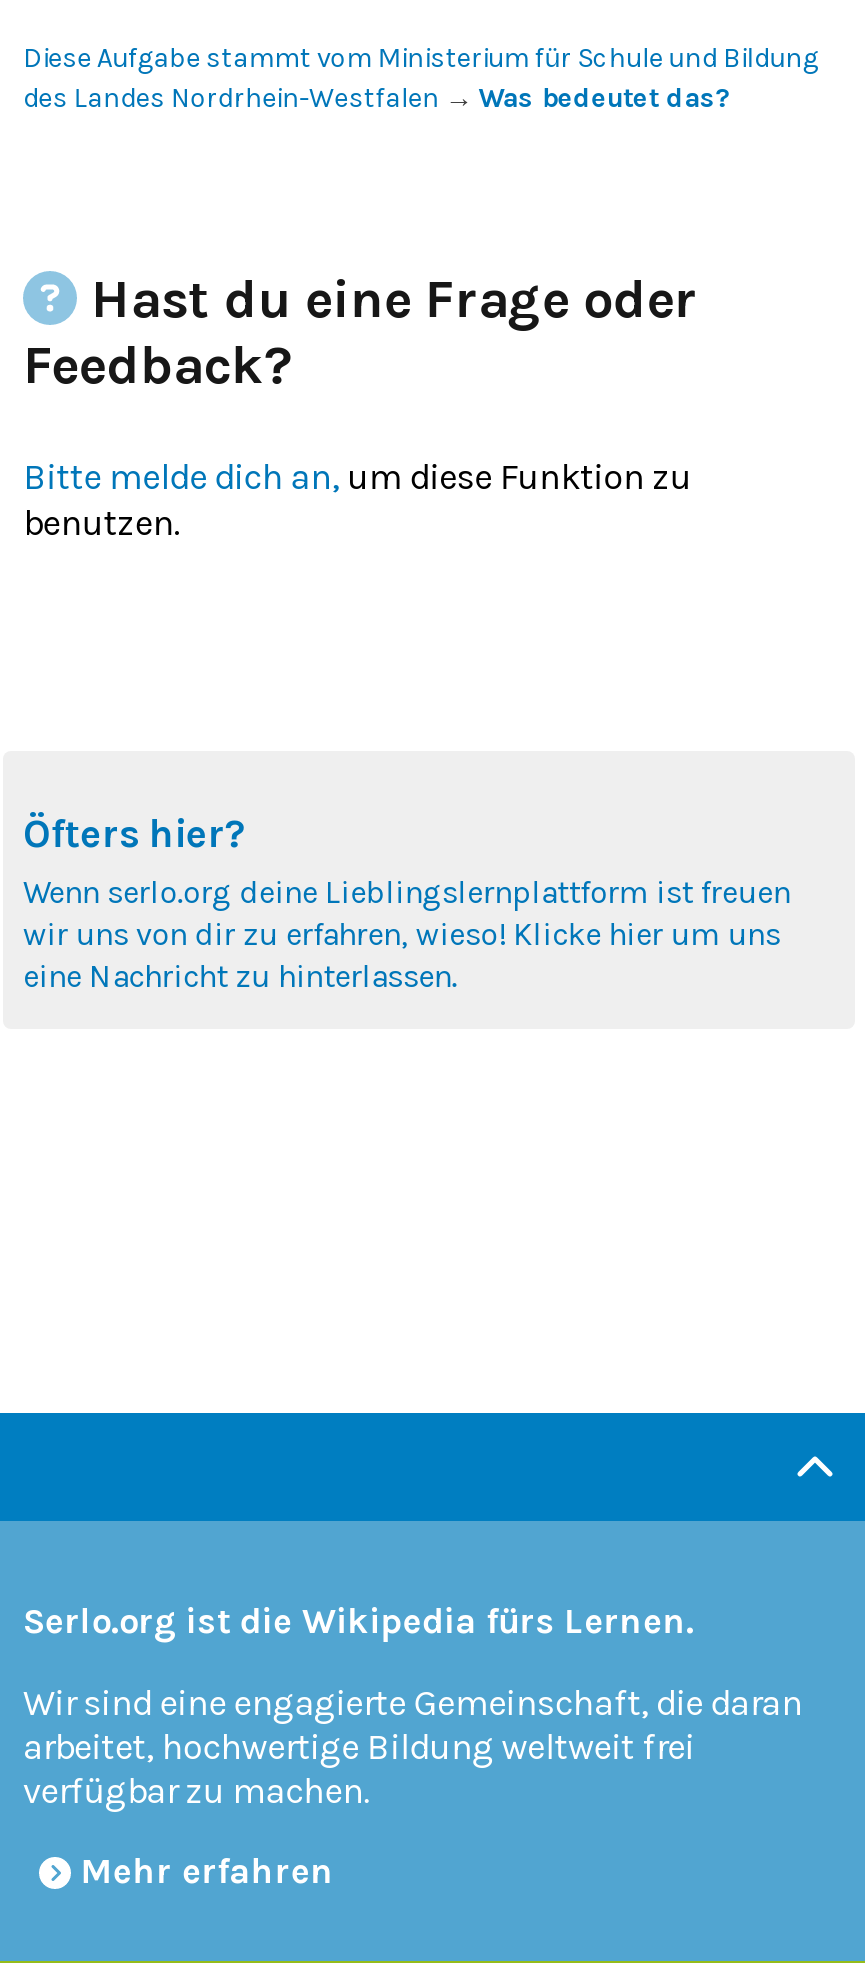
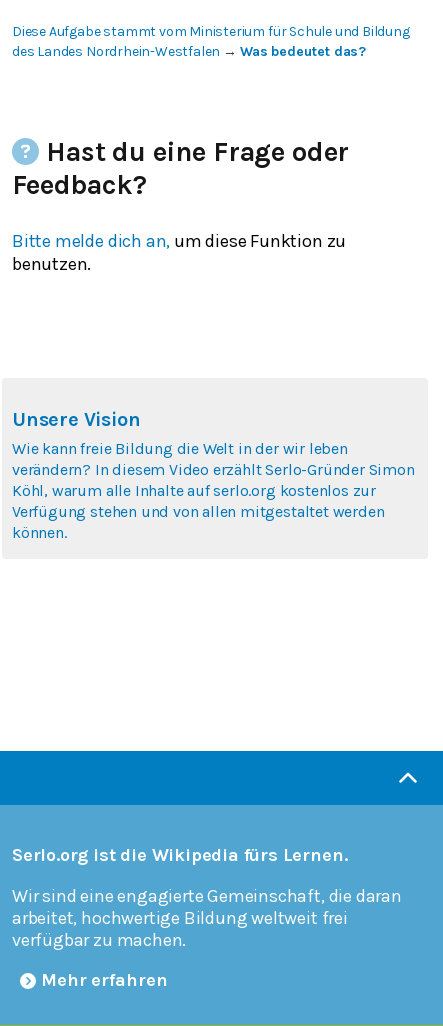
[23,812,790,996] Öfters hier? | Wenn serlo.org deine Lieblingslernplattform ist freuen | wir uns von dir zu erfahren, wieso! Klicke hier um uns | eine Nachricht zu hinterlassen. -> [12,408,415,542] Unsere Vision | Wie kann freie Bildung die Welt in der wir leben | verändern? In diesem Video erzählt Serlo-Gründer Simon | Köhl, warum alle Inhalte auf serlo.org kostenlos zur | Verfügung stehen und von allen mitgestaltet werden | können.

